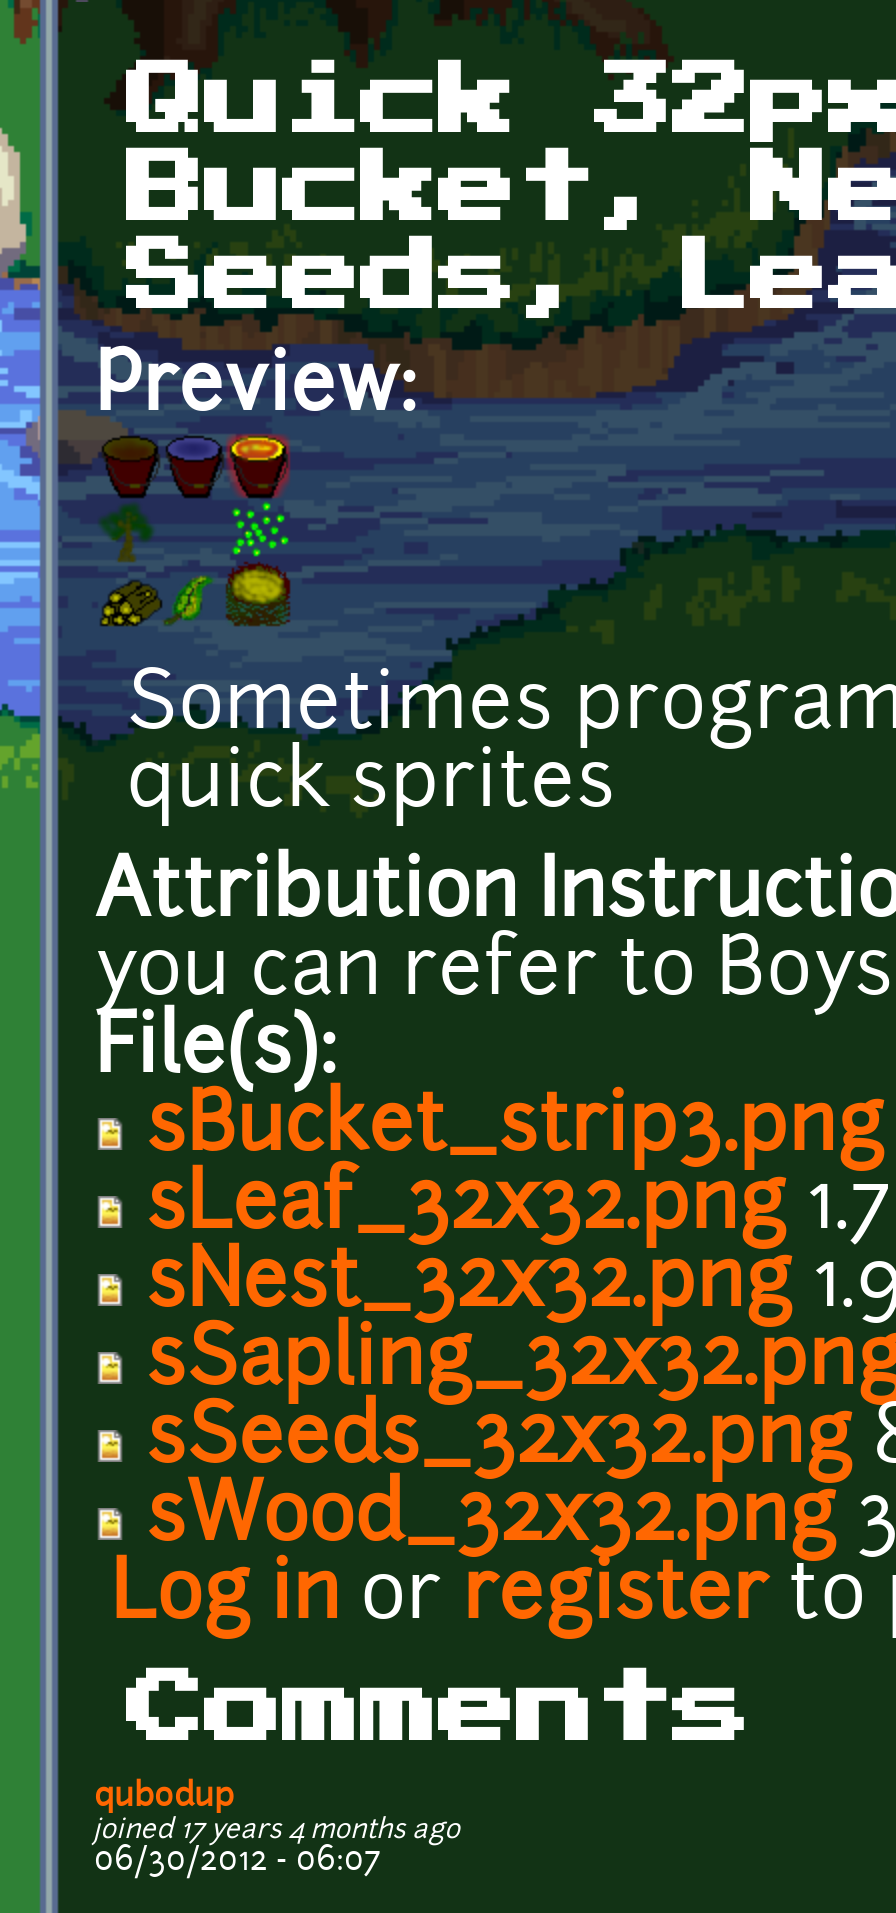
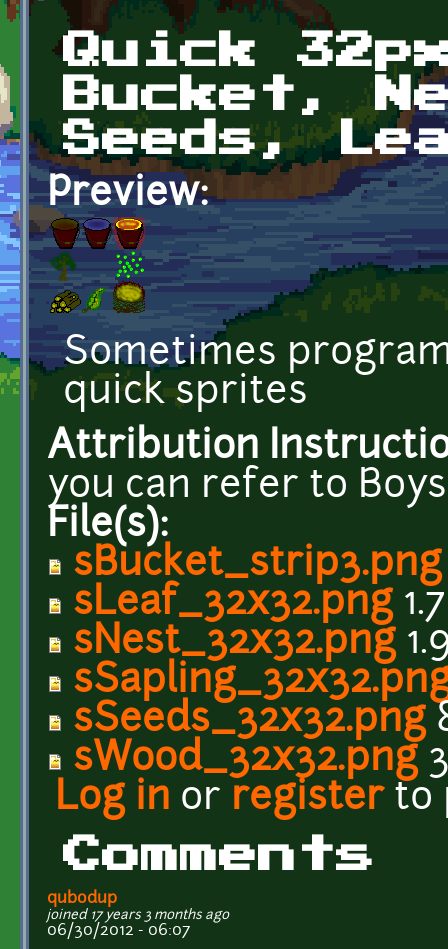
[94,1818,460,1844] joined 17 years 4 months ago -> [47,909,229,922] joined 17 years 3 months ago

